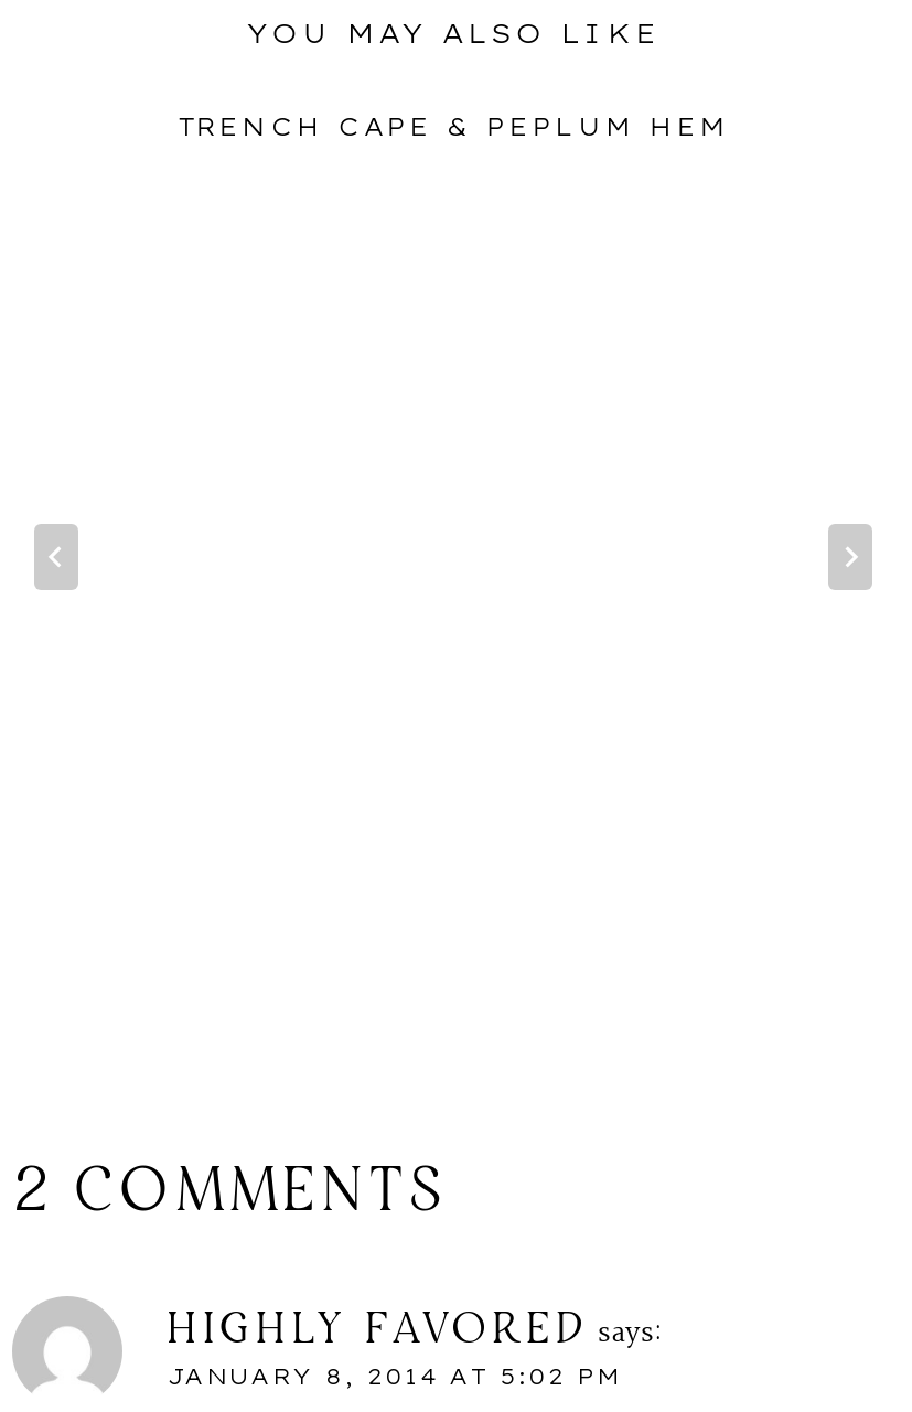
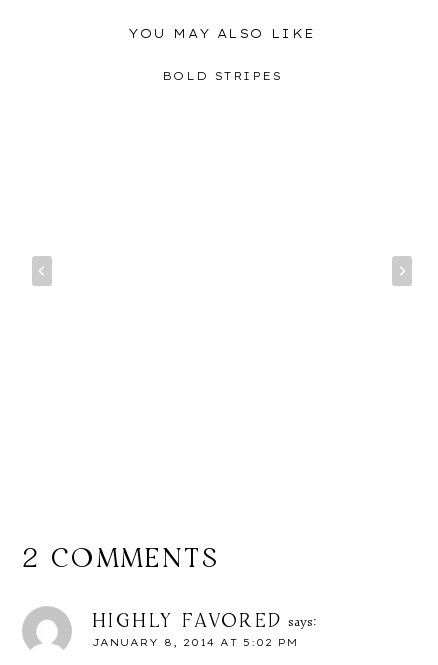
[177,110,729,141] TRENCH CAPE & PEPLUM HEM -> [162,68,282,82] BOLD STRIPES

